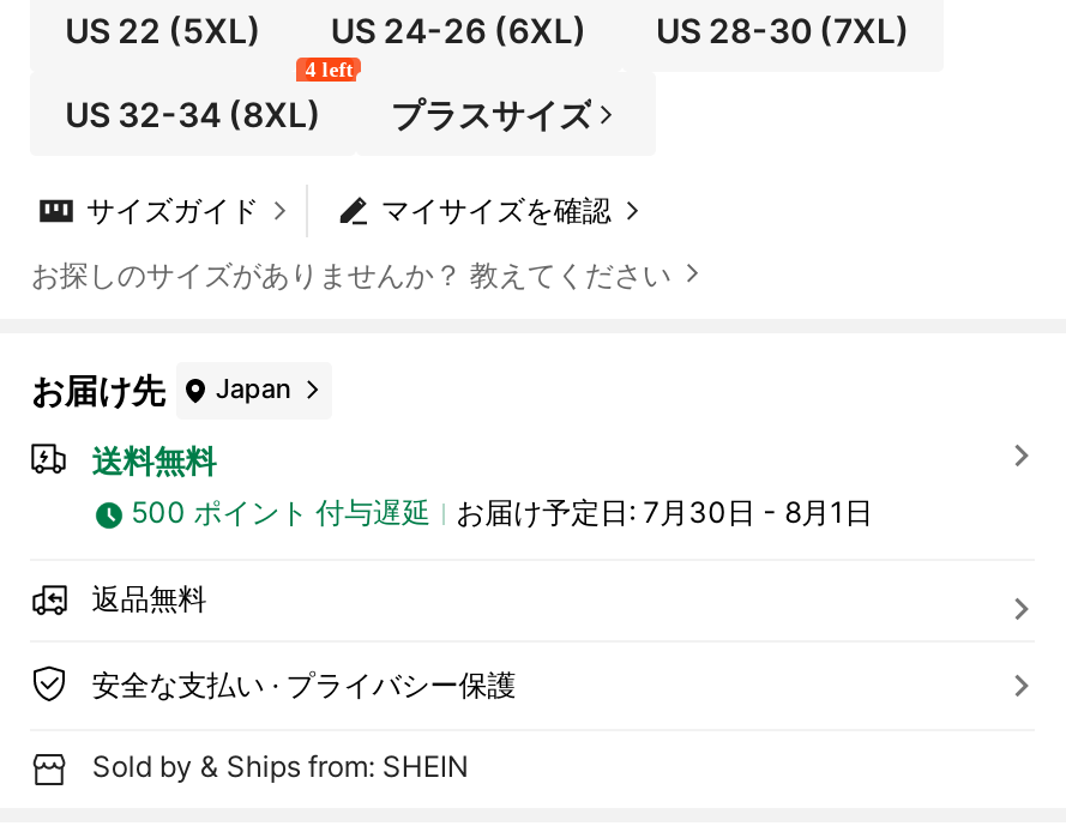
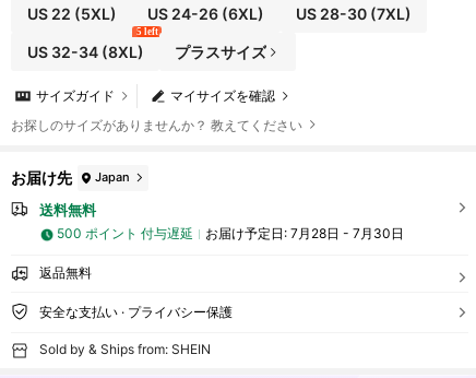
[305,58,353,82] 4 left -> [136,27,158,37] 5 left
[456,495,873,531] お届け予定日: 7月30日 - 8月1日 -> [205,225,404,242] お届け予定日: 7月28日 - 7月30日

